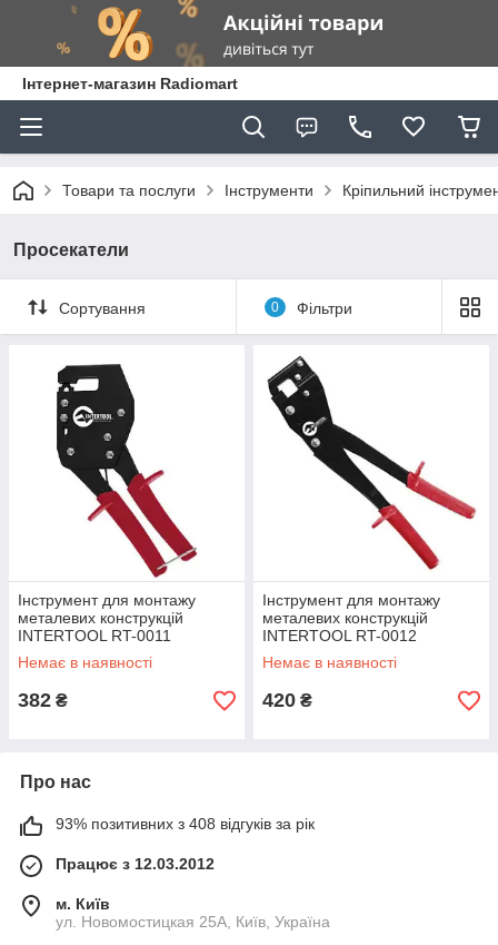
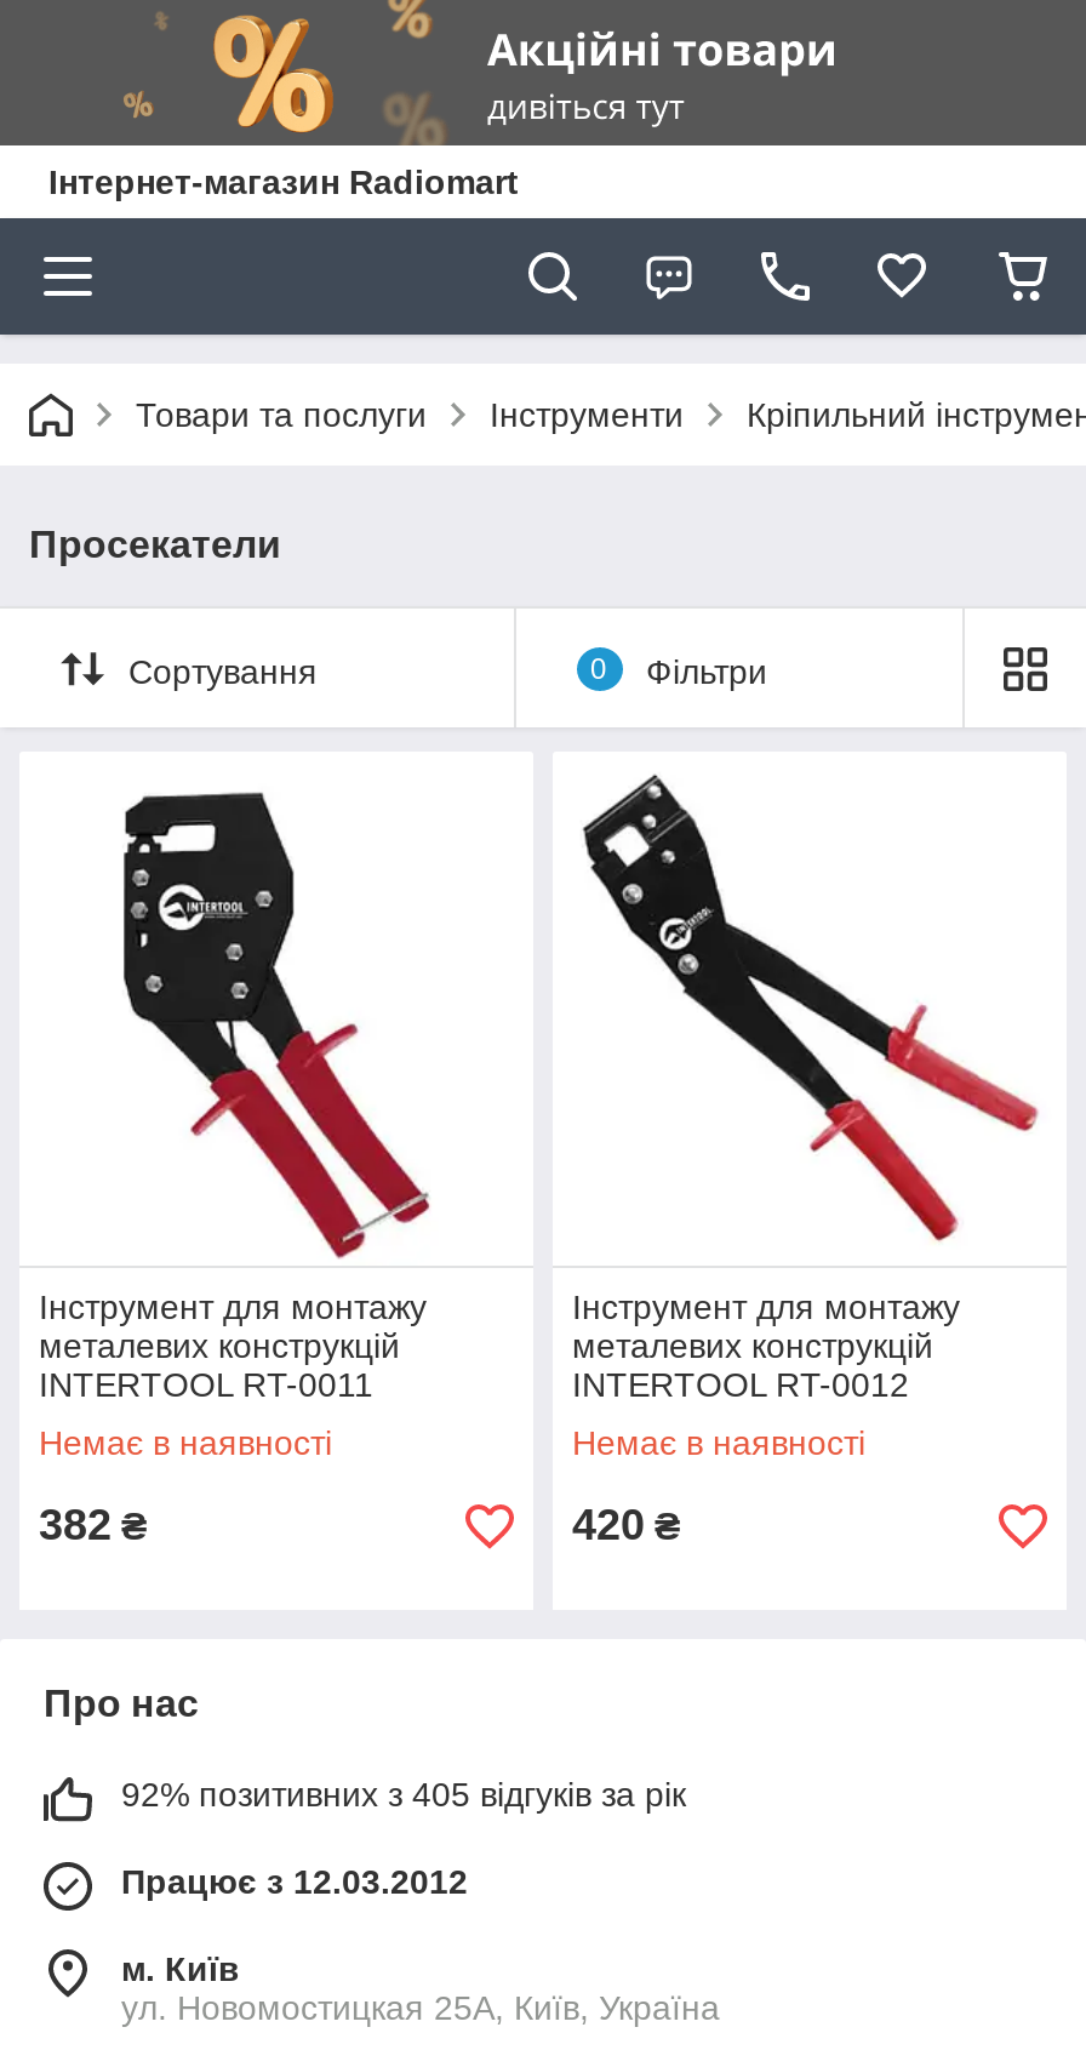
[56,815,315,833] 93% позитивних з 408 відгуків за рік -> [121,1775,686,1814] 92% позитивних з 405 відгуків за рік

